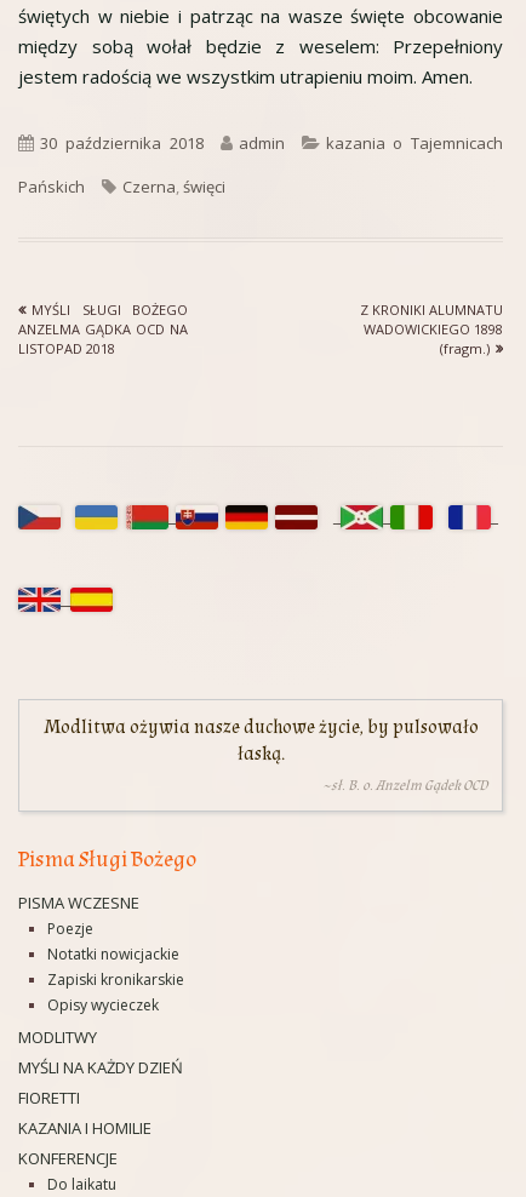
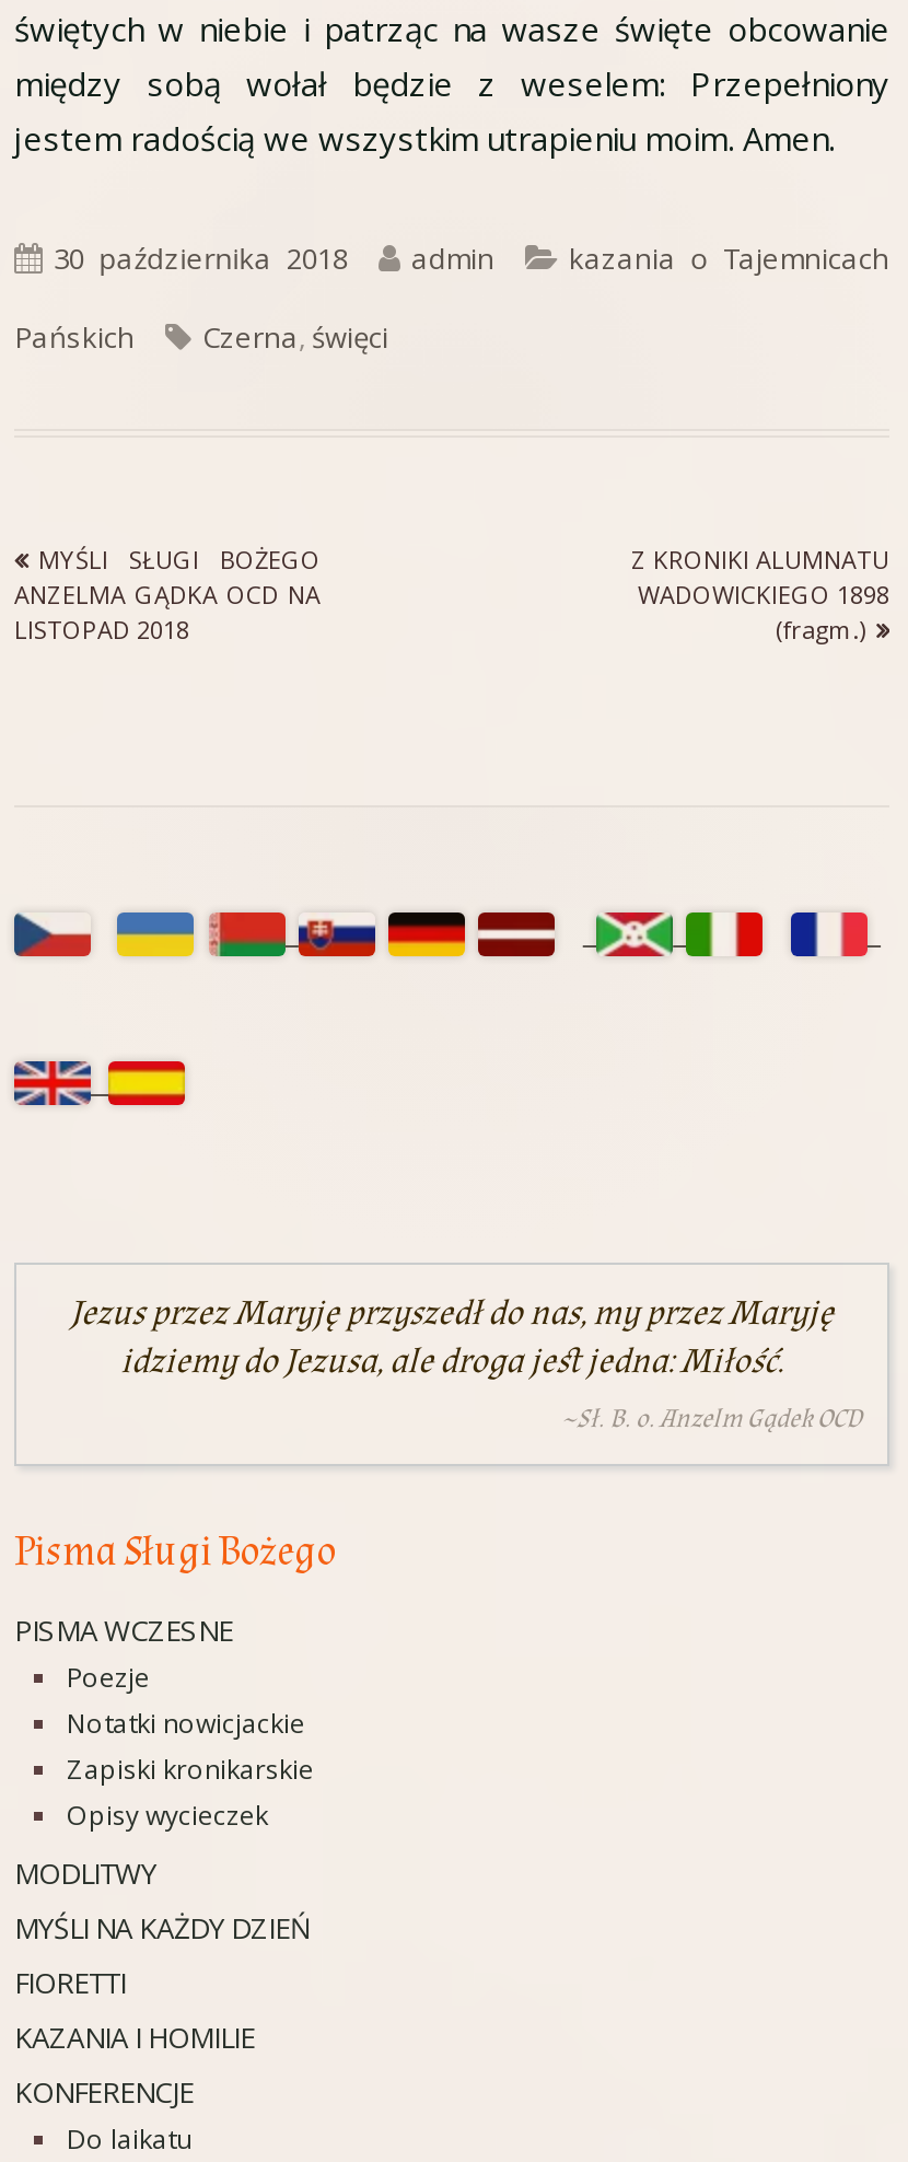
[43,715,487,795] Modlitwa ożywia nasze duchowe życie, by pulsowało | łaską. | ~sł. B. o. Anzelm Gądek OCD -> [70,1291,861,1435] Jezus przez Maryję przyszedł do nas, my przez Maryję | idziemy do Jezusa, ale droga jest jedna: Miłość. | ~Sł. B. o. Anzelm Gądek OCD

